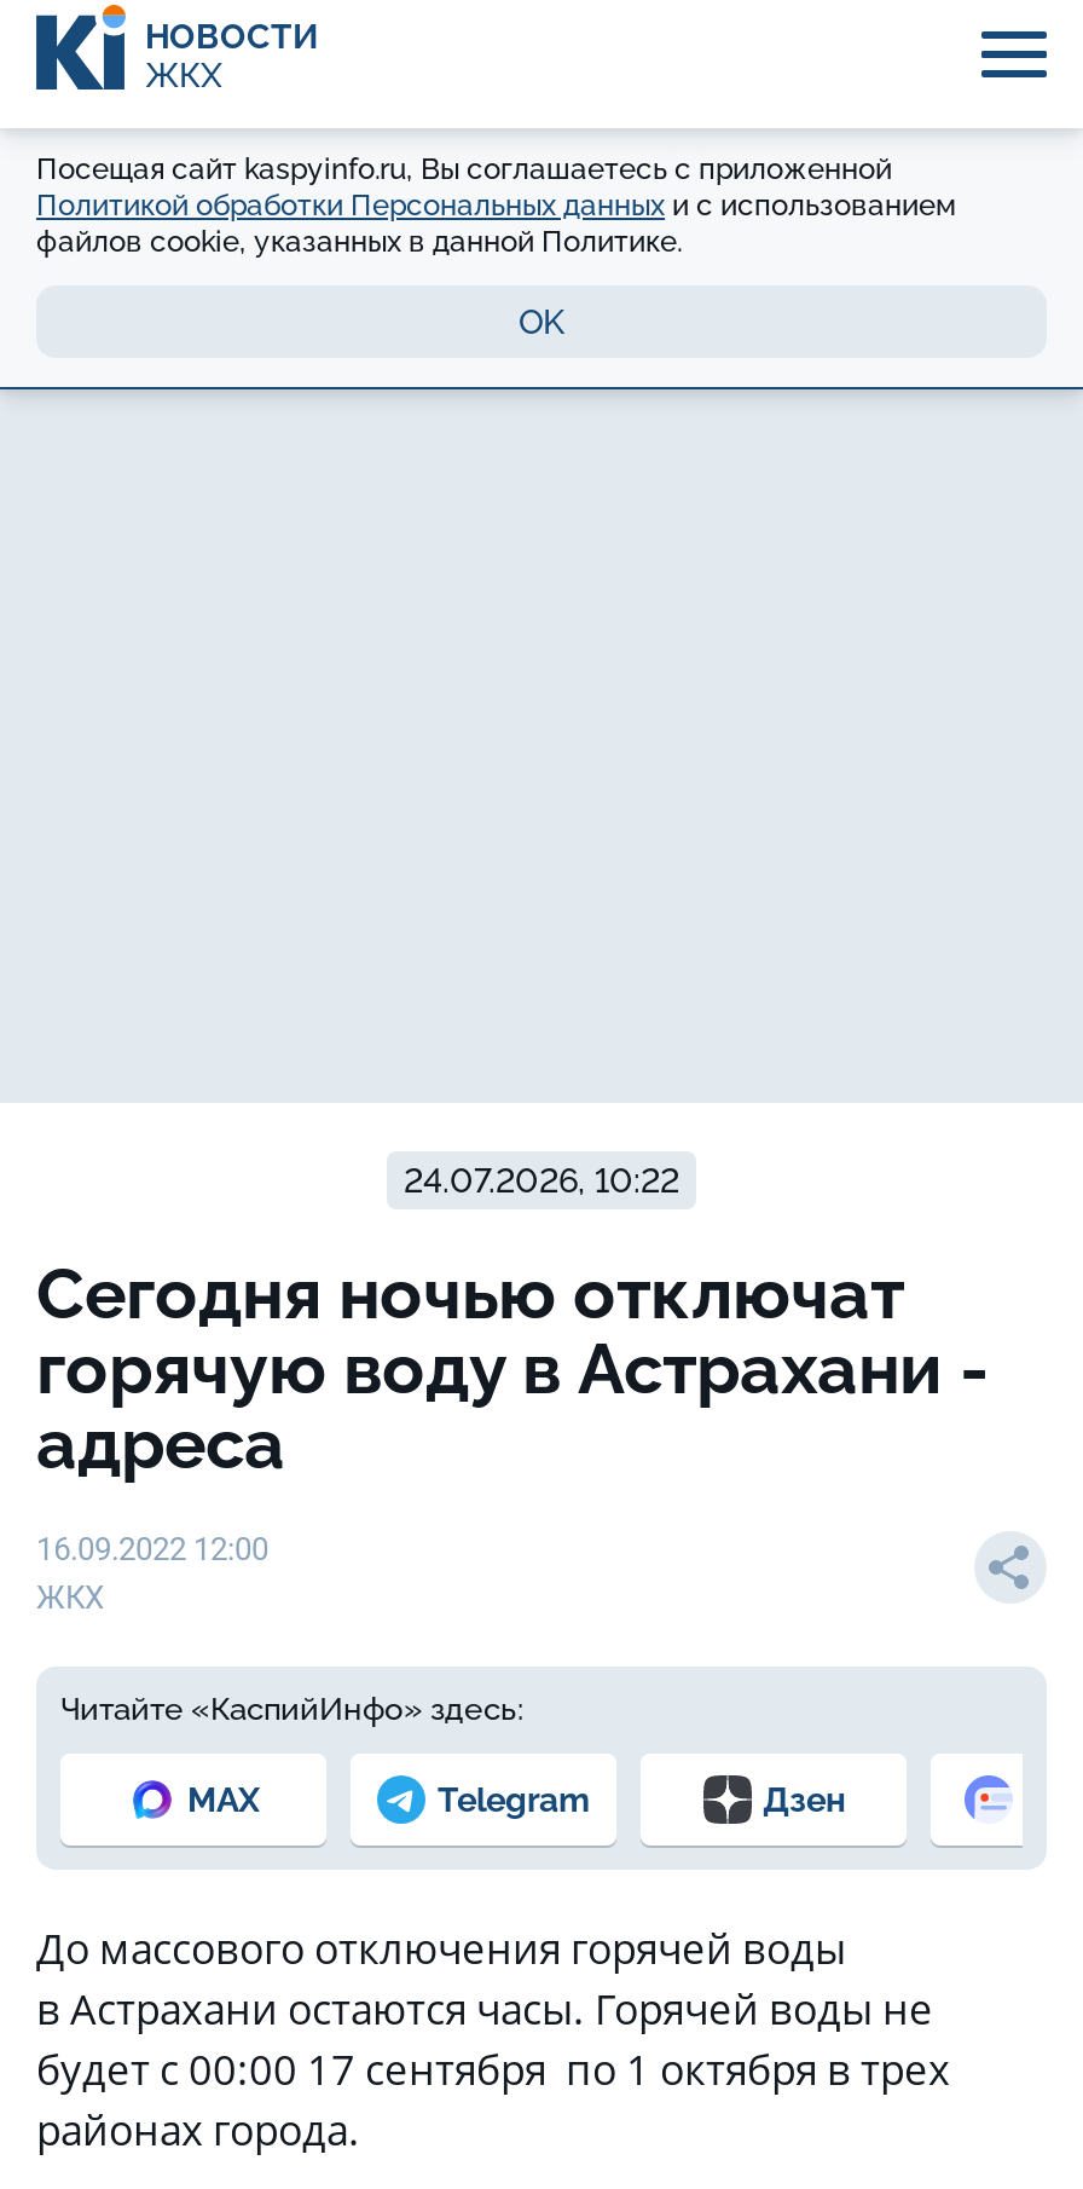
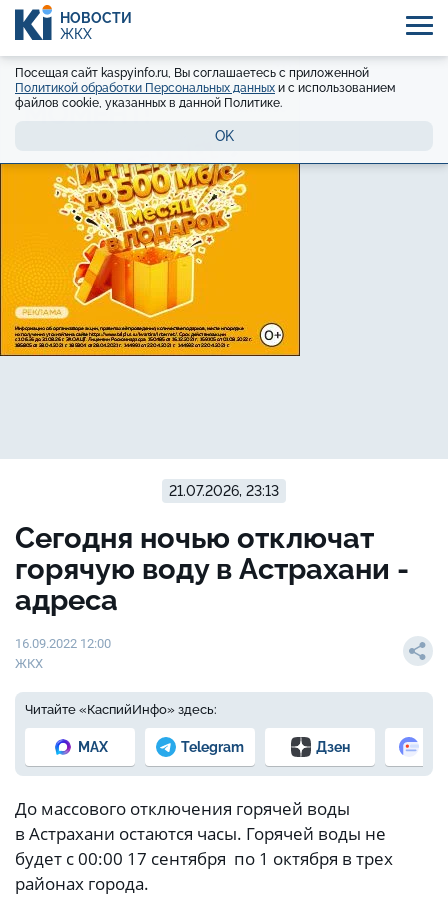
none -> [3,163,301,357] [image]
[404,1162,679,1200] 24.07.2026, 10:22 -> [169,483,279,499] 21.07.2026, 23:13

